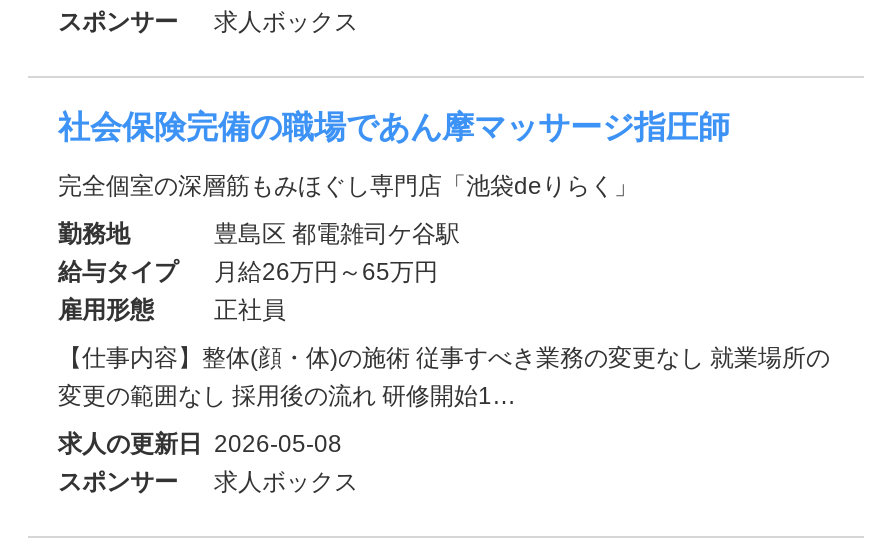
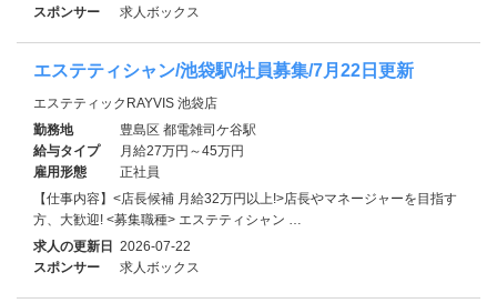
[58,109,730,143] 社会保険完備の職場であん摩マッサージ指圧師 -> [33,61,414,80] エステティシャン/池袋駅/社員募集/7月22日更新
[58,171,638,199] 完全個室の深層筋もみほぐし専門店「池袋deりらく」 -> [33,95,217,111] エステティックRAYVIS 池袋店
[214,257,438,285] 月給26万円～65万円 -> [120,143,244,158] 月給27万円～45万円
[58,343,830,409] 【仕事内容】整体(顔・体)の施術 従事すべき業務の変更なし 就業場所の | 変更の範囲なし 採用後の流れ 研修開始1… -> [33,191,457,227] 【仕事内容】<店長候補 月給32万円以上!>店長やマネージャーを目指す | 方、大歓迎! <募集職種> エステティシャン …
[58,429,342,457] 求人の更新日 2026-05-08 -> [33,238,191,254] 求人の更新日 2026-07-22

